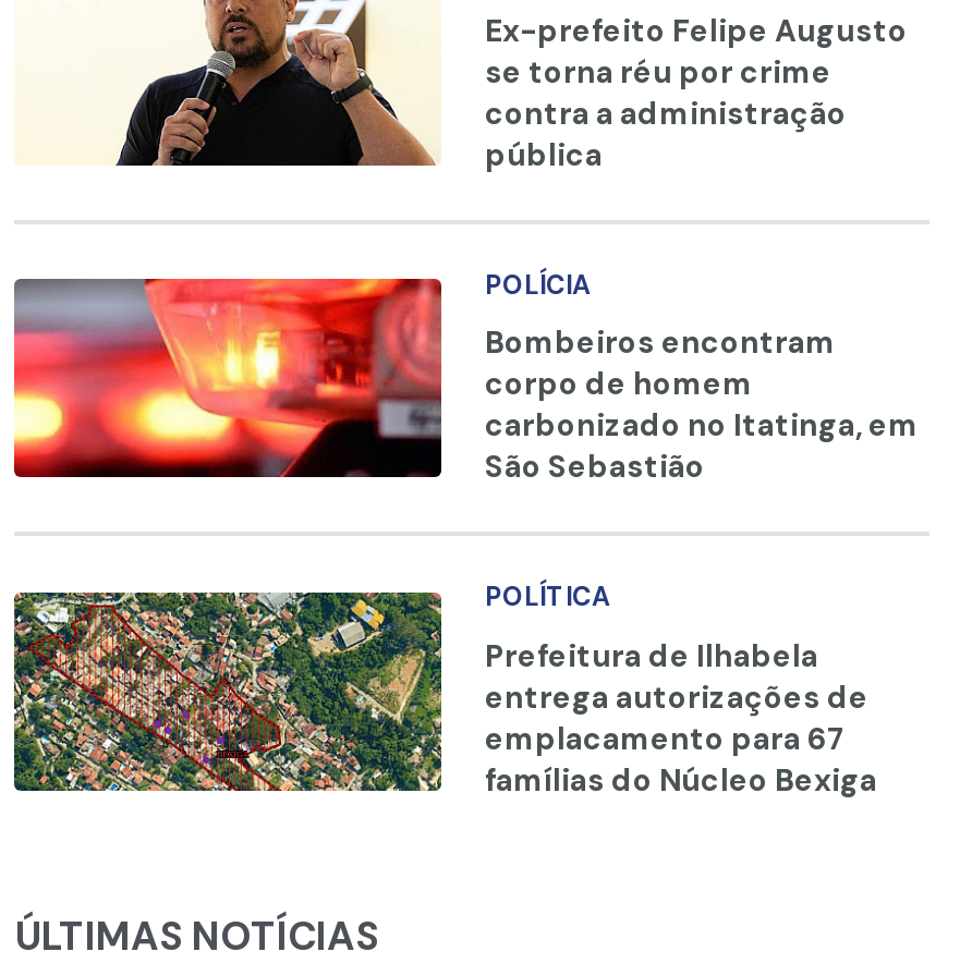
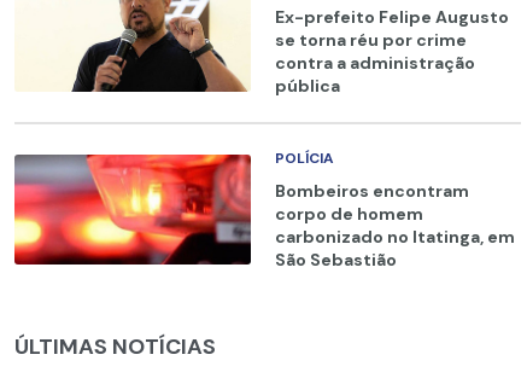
[12,581,877,800] [image] | POLÍTICA | Prefeitura de Ilhabela | entrega autorizações de | emplacamento para 67 | famílias do Núcleo Bexiga -> none

